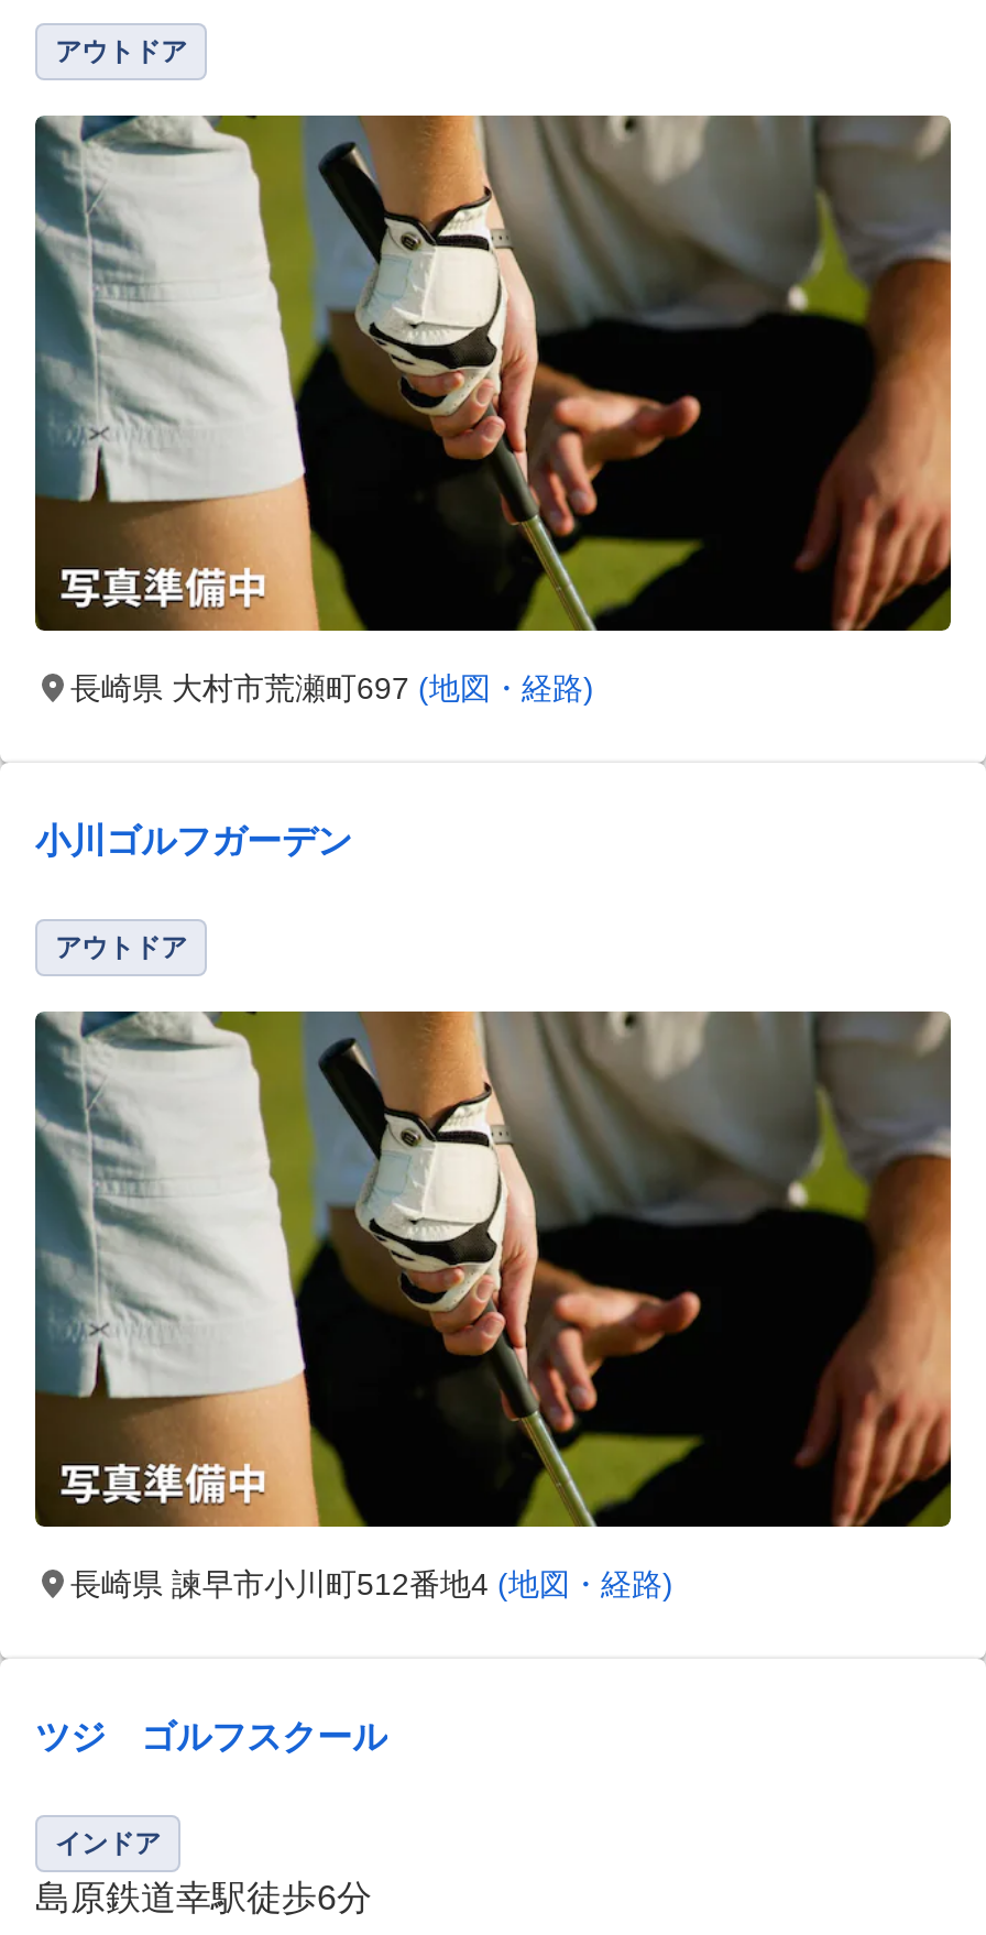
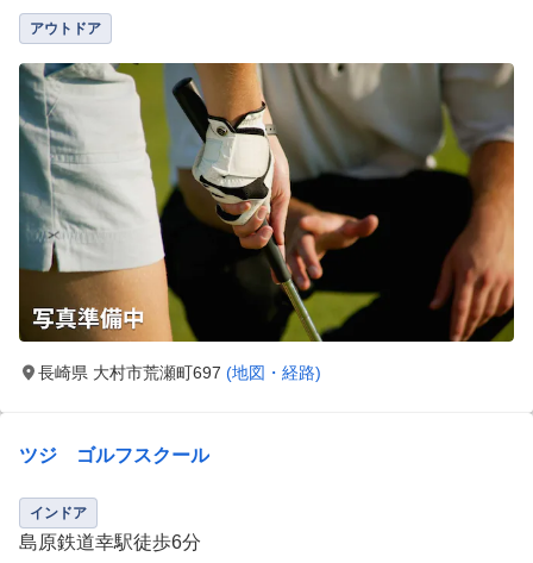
[35,822,352,963] 小川ゴルフガーデン | アウトドア -> none
[70,1566,673,1601] 長崎県 諫早市小川町512番地4 (地図・経路) -> none

